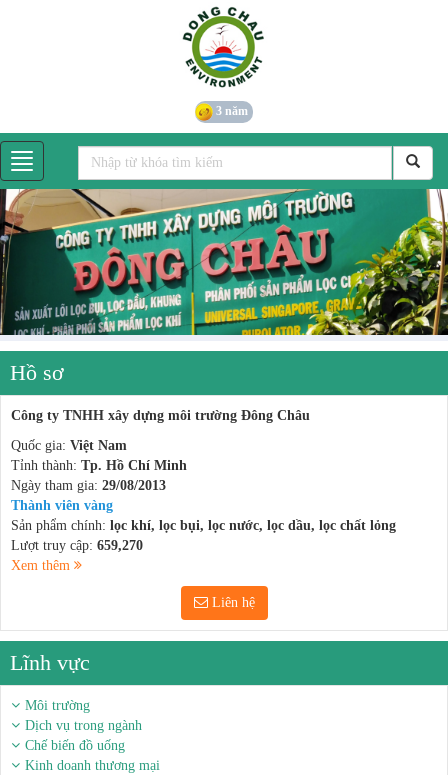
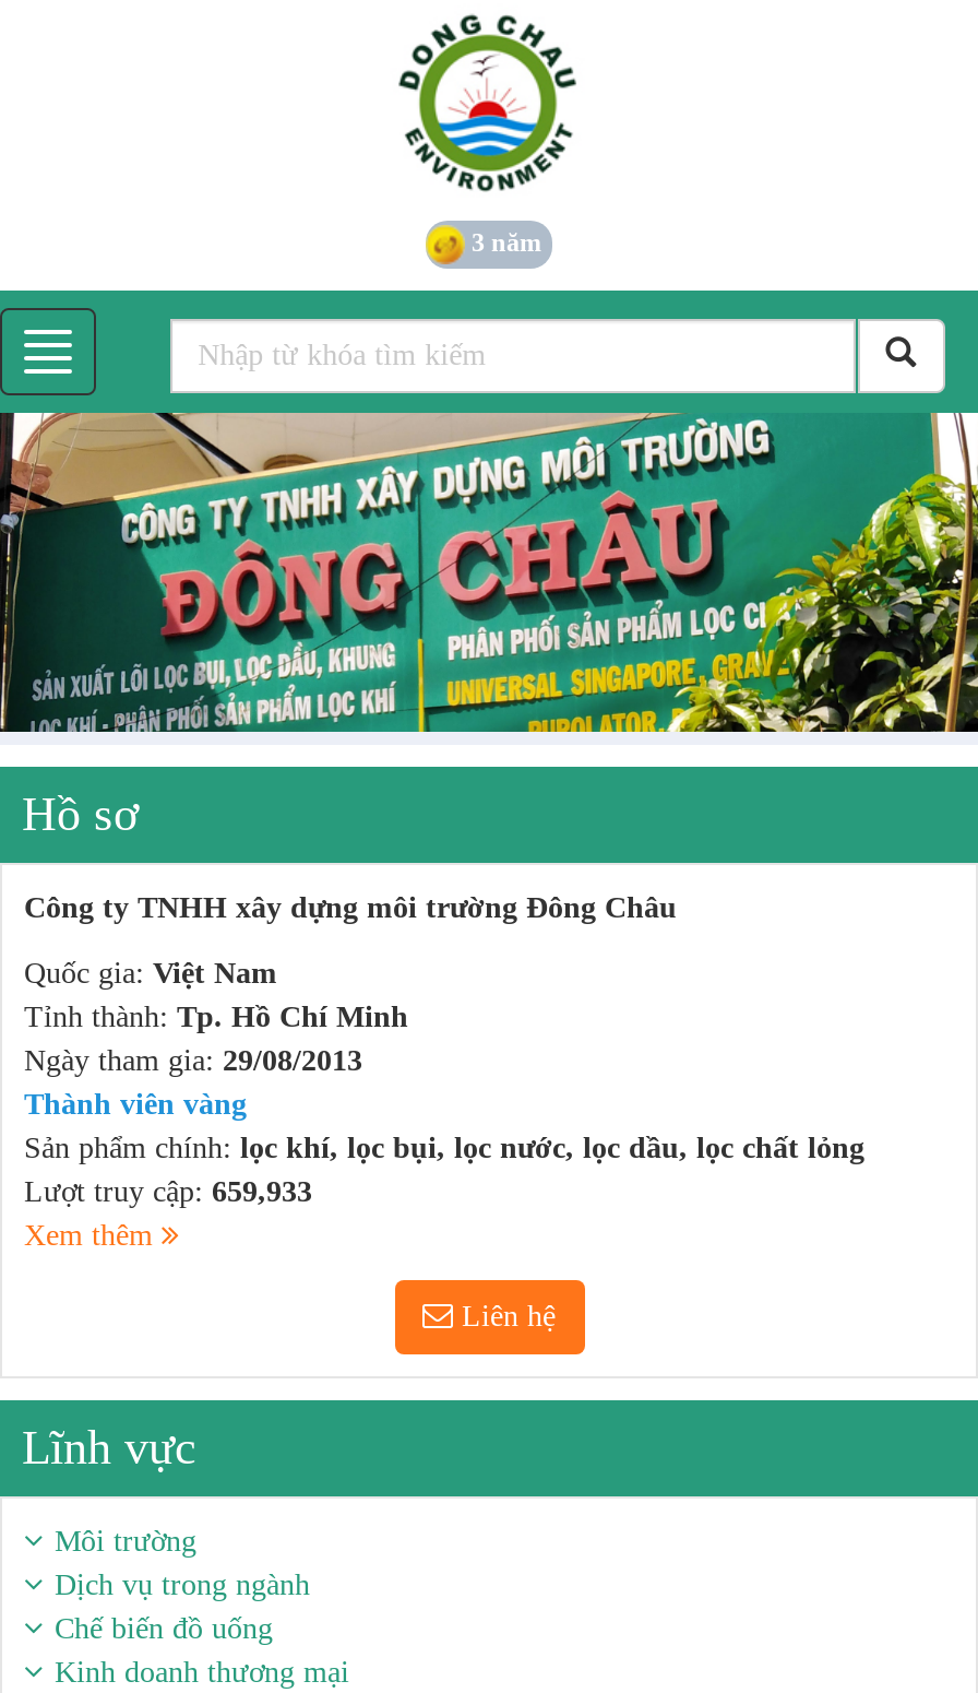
[11,537,143,552] Lượt truy cập: 659,270 -> [24,1174,312,1207] Lượt truy cập: 659,933

